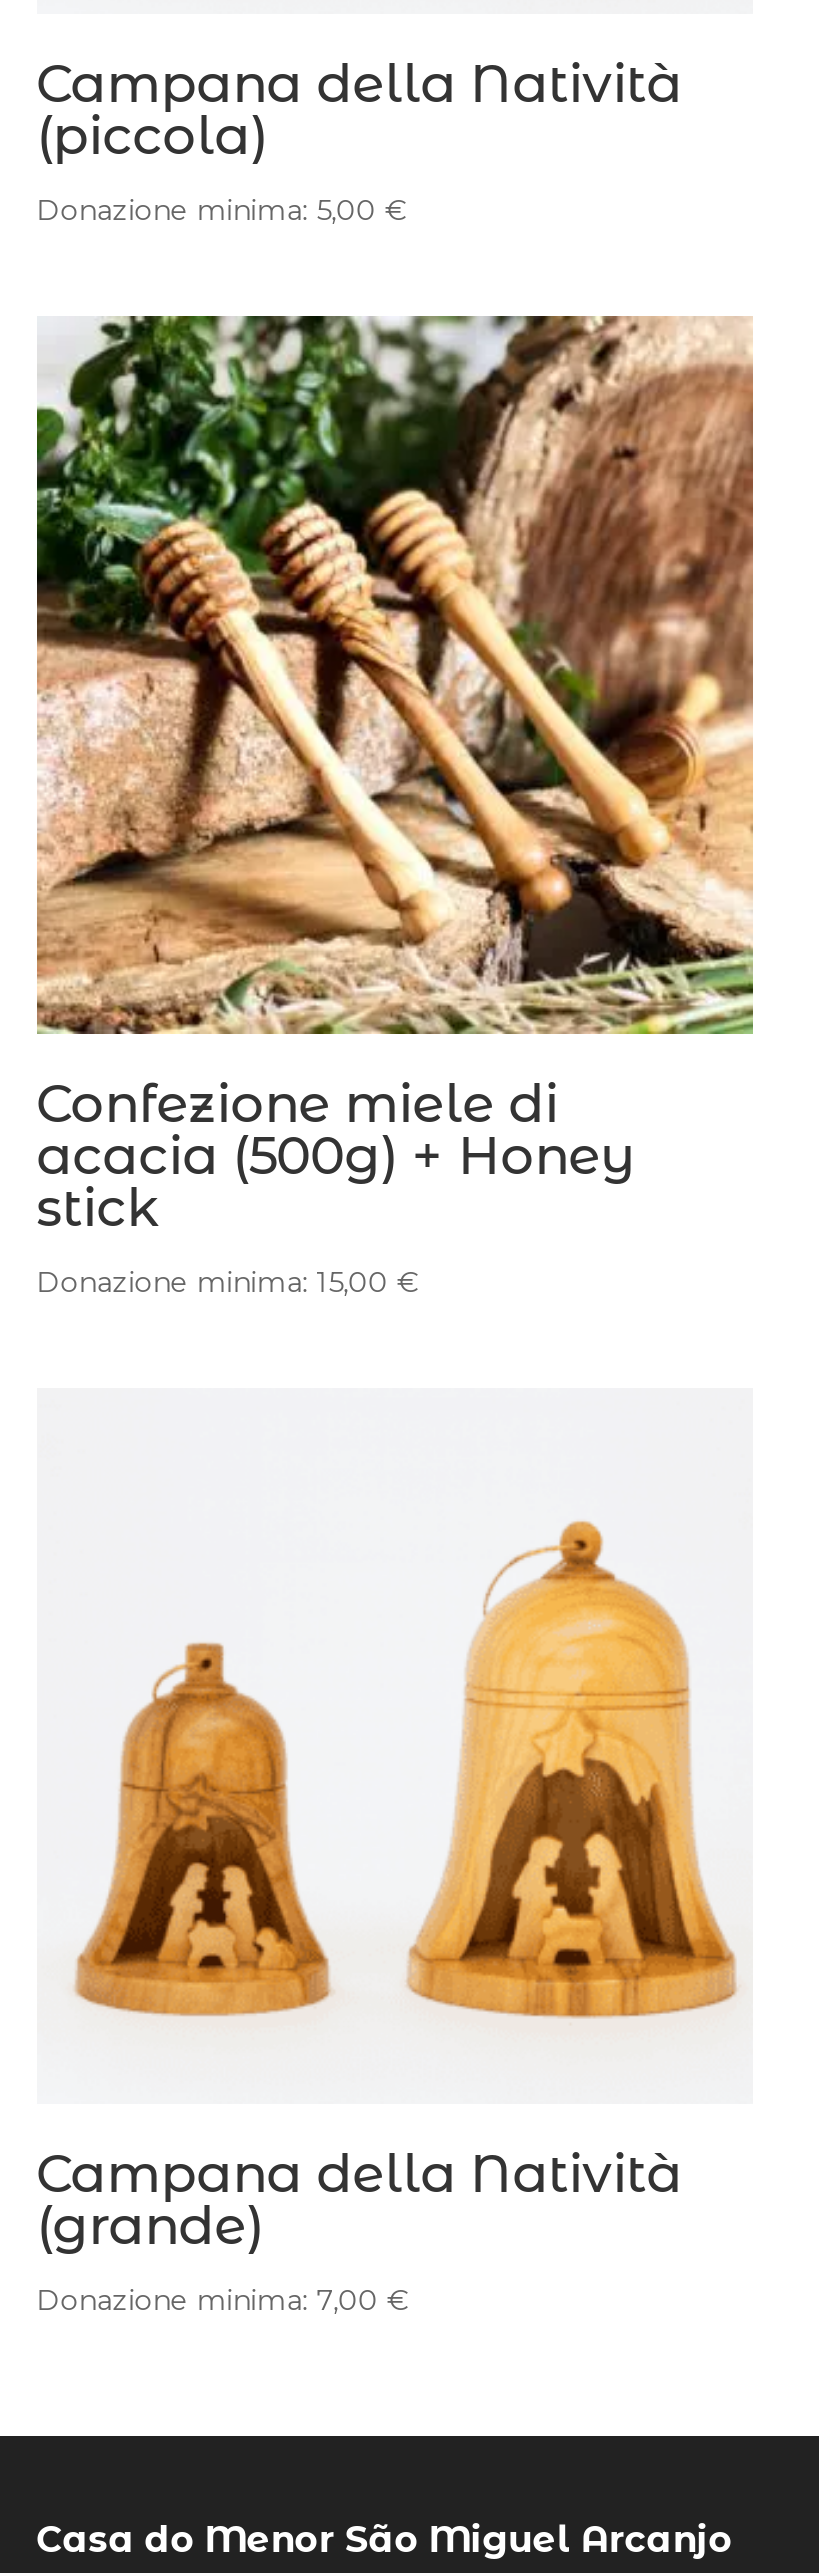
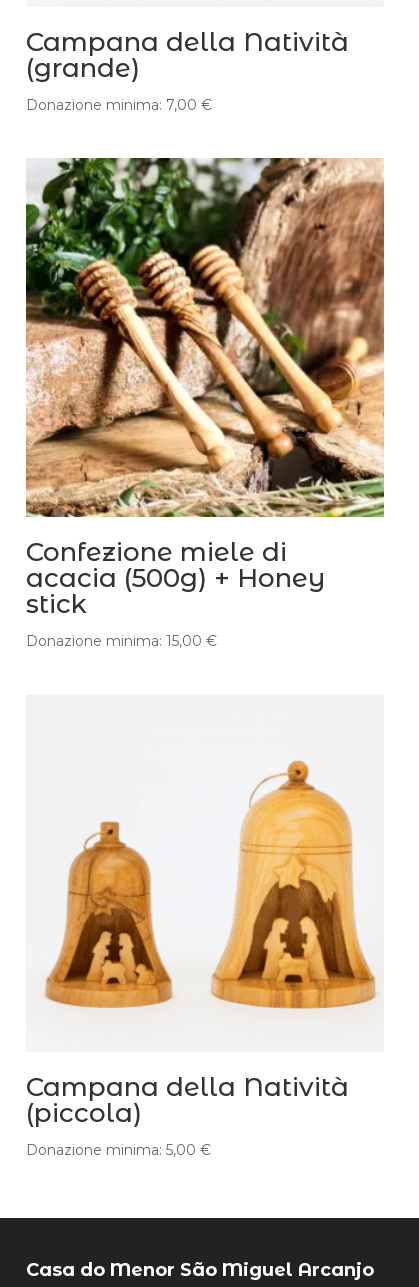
moved [37,104,407,228] -> [26,1097,211,1159]: (piccola) | Donazione minima: 5,00 €
moved [37,2195,409,2319] -> [26,52,212,114]: (grande) | Donazione minima: 7,00 €

